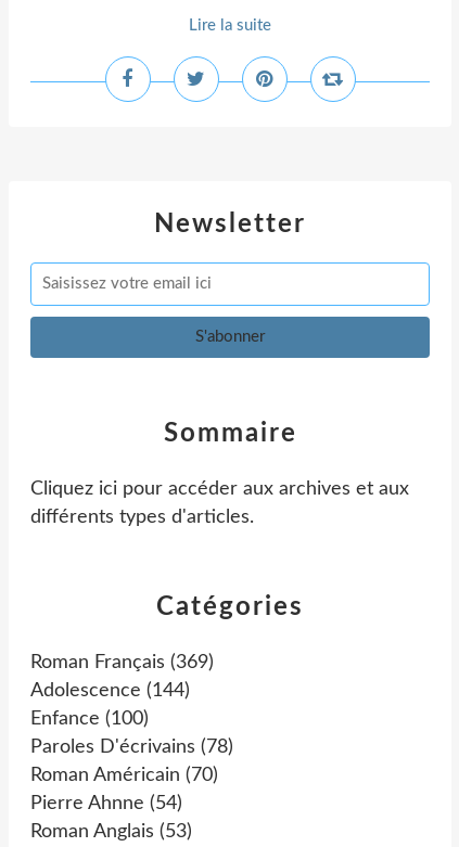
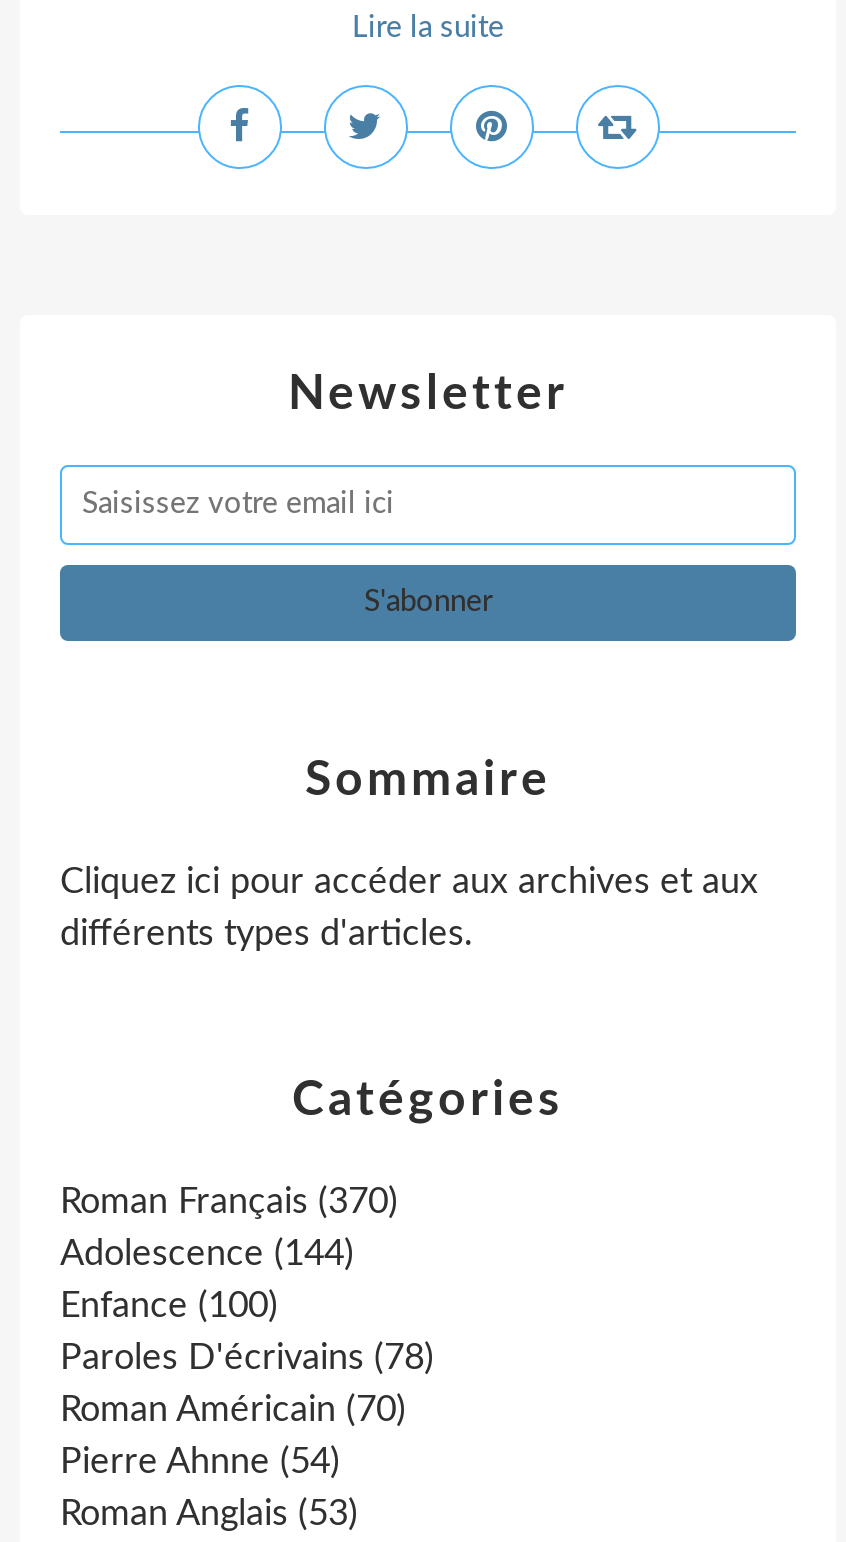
[30,653,214,672] Roman Français (369) -> [60,1185,398,1221] Roman Français (370)

